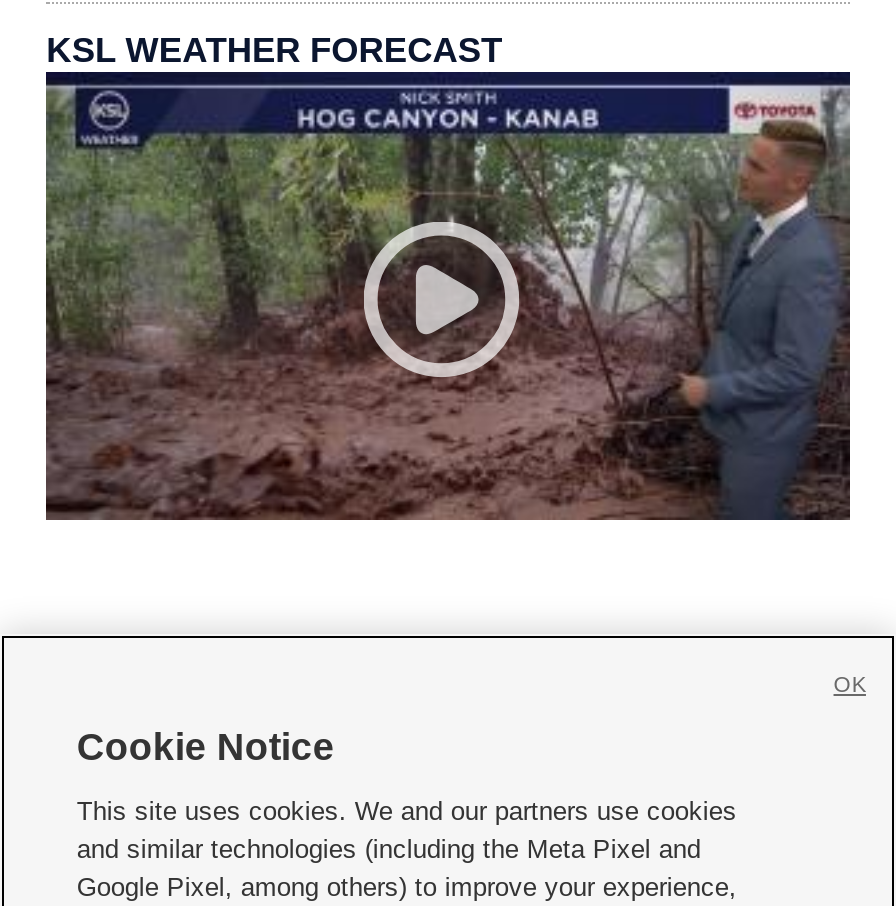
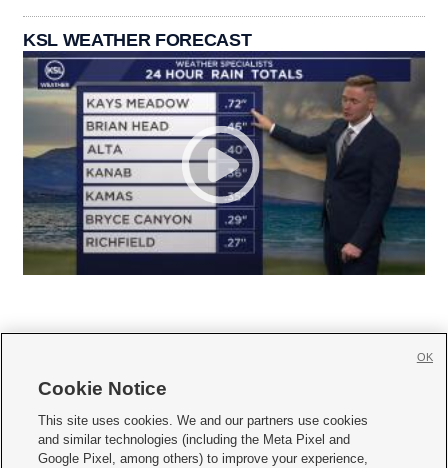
[46,76,850,522] [image] -> [23,52,425,276] [image]

